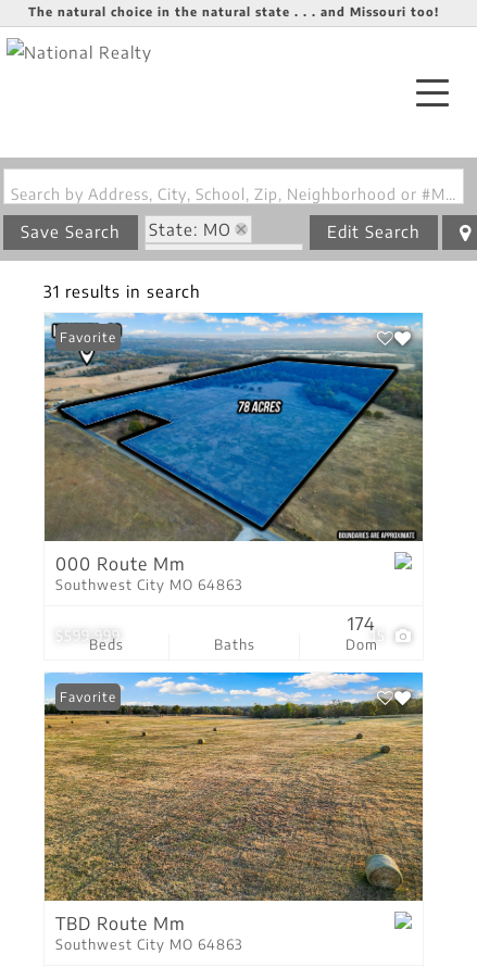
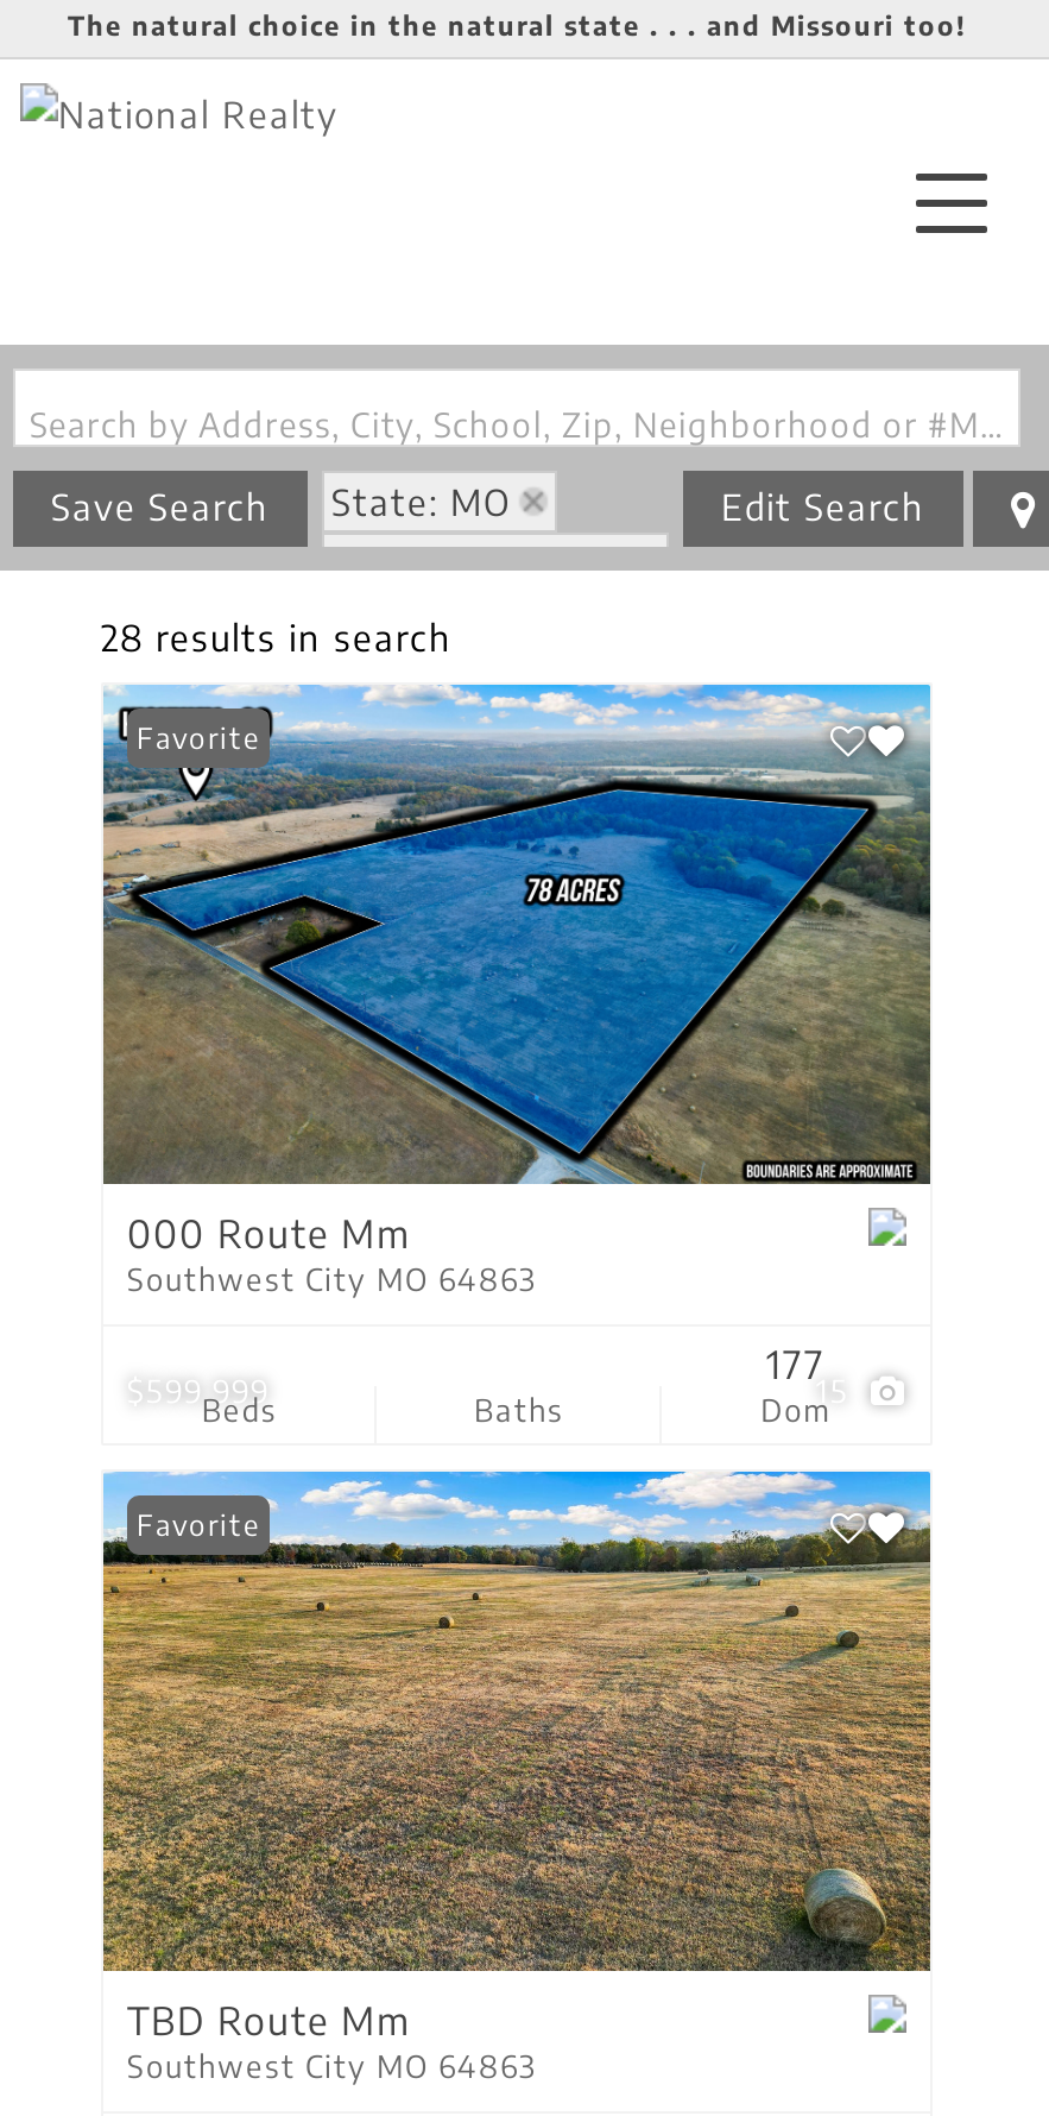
[43,281,201,301] 31 results in search -> [101,616,453,659] 28 results in search
[348,613,375,635] 174 -> [767,1341,826,1388] 177

